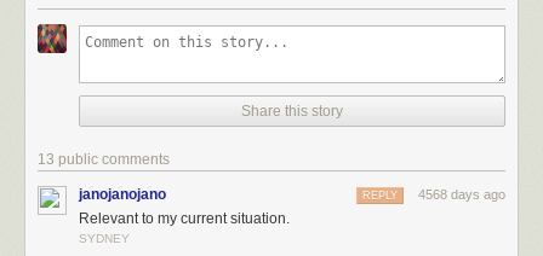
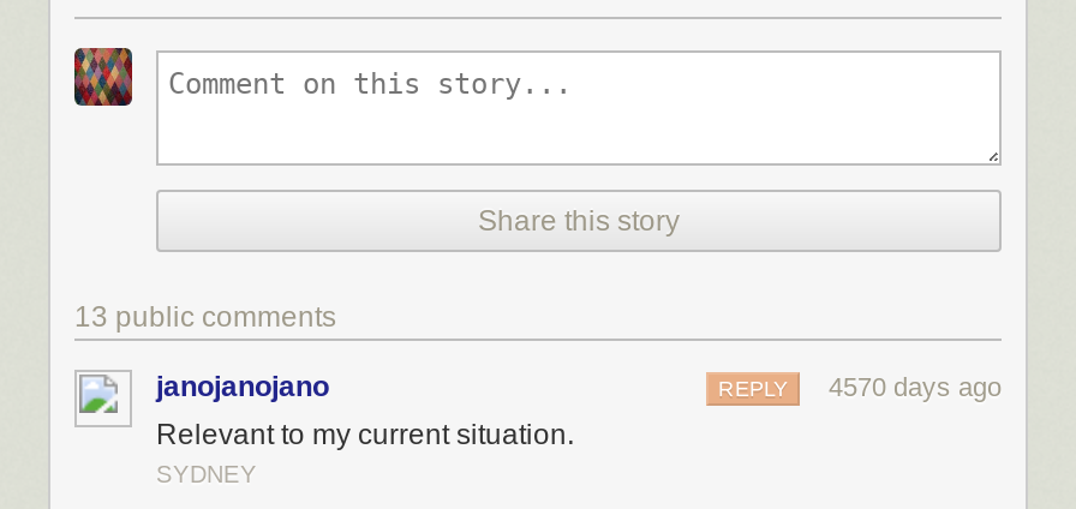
[362,187,505,202] REPLY 4568 days ago -> [718,372,1002,401] REPLY 4570 days ago

